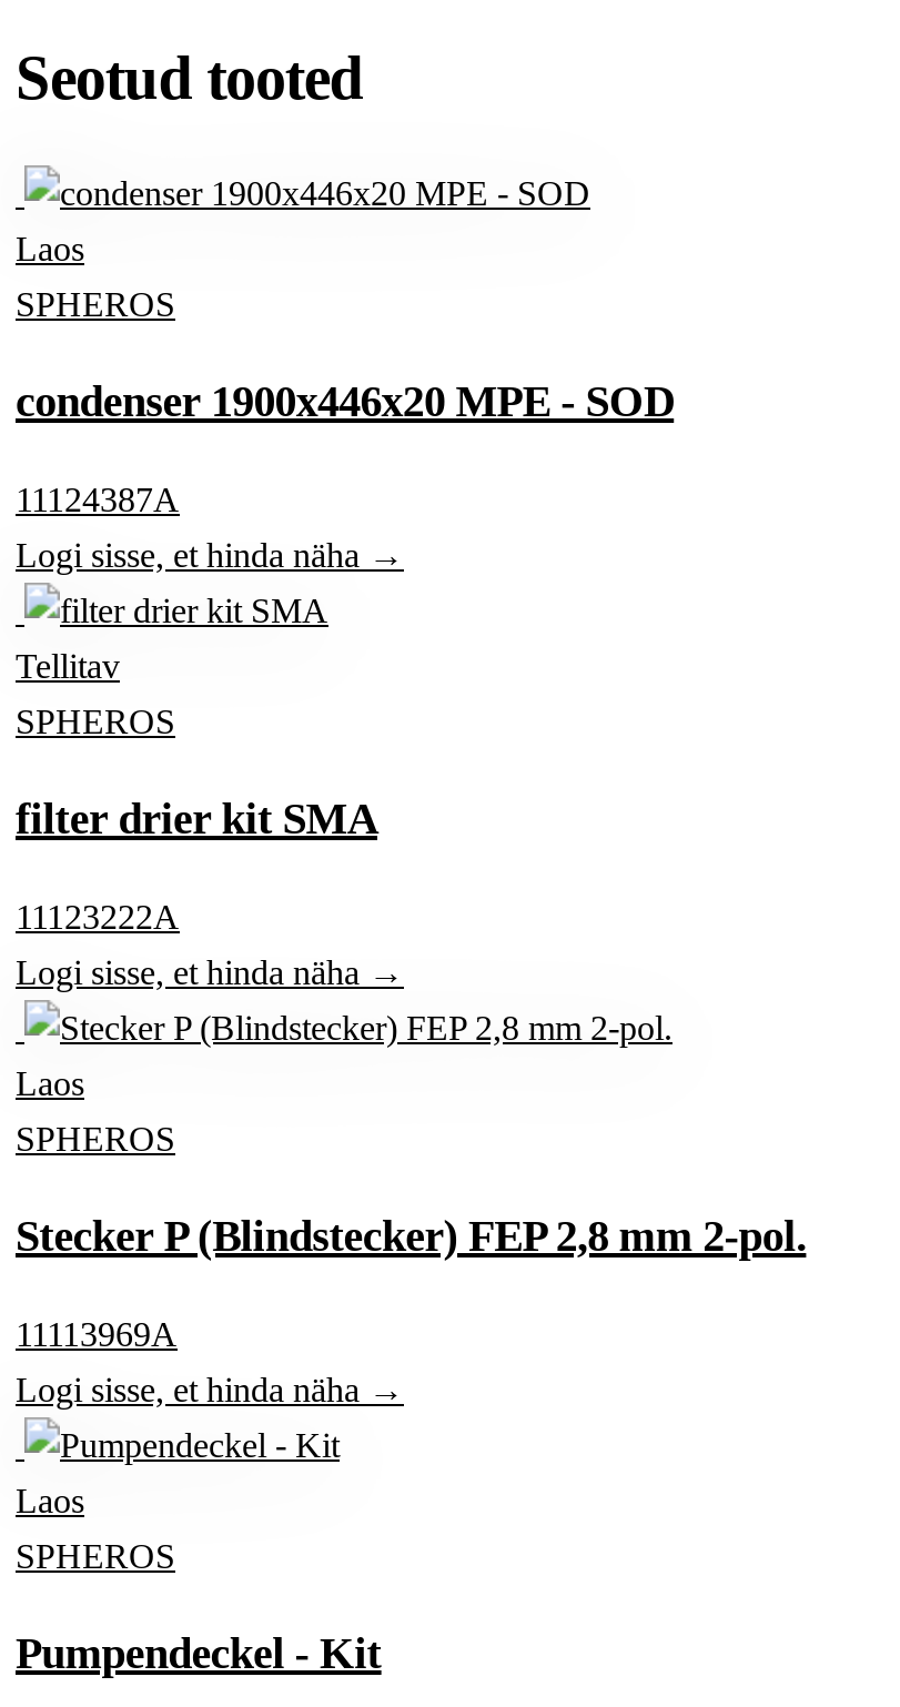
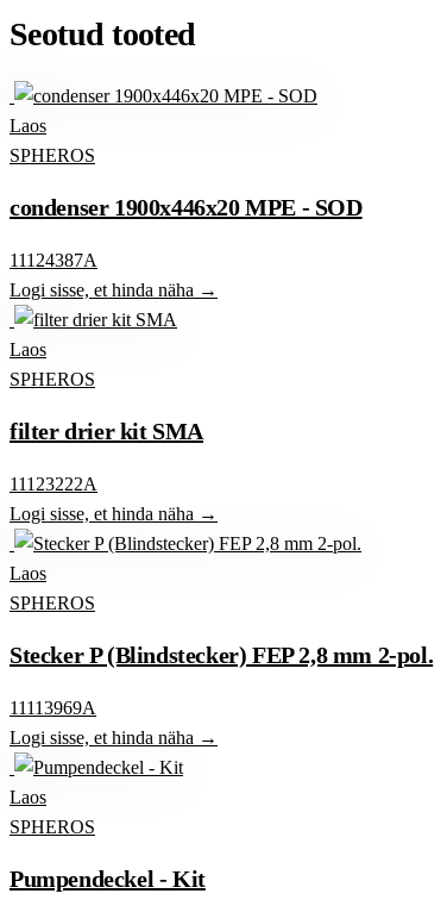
[16,647,120,685] Tellitav -> [10,339,46,360] Laos

